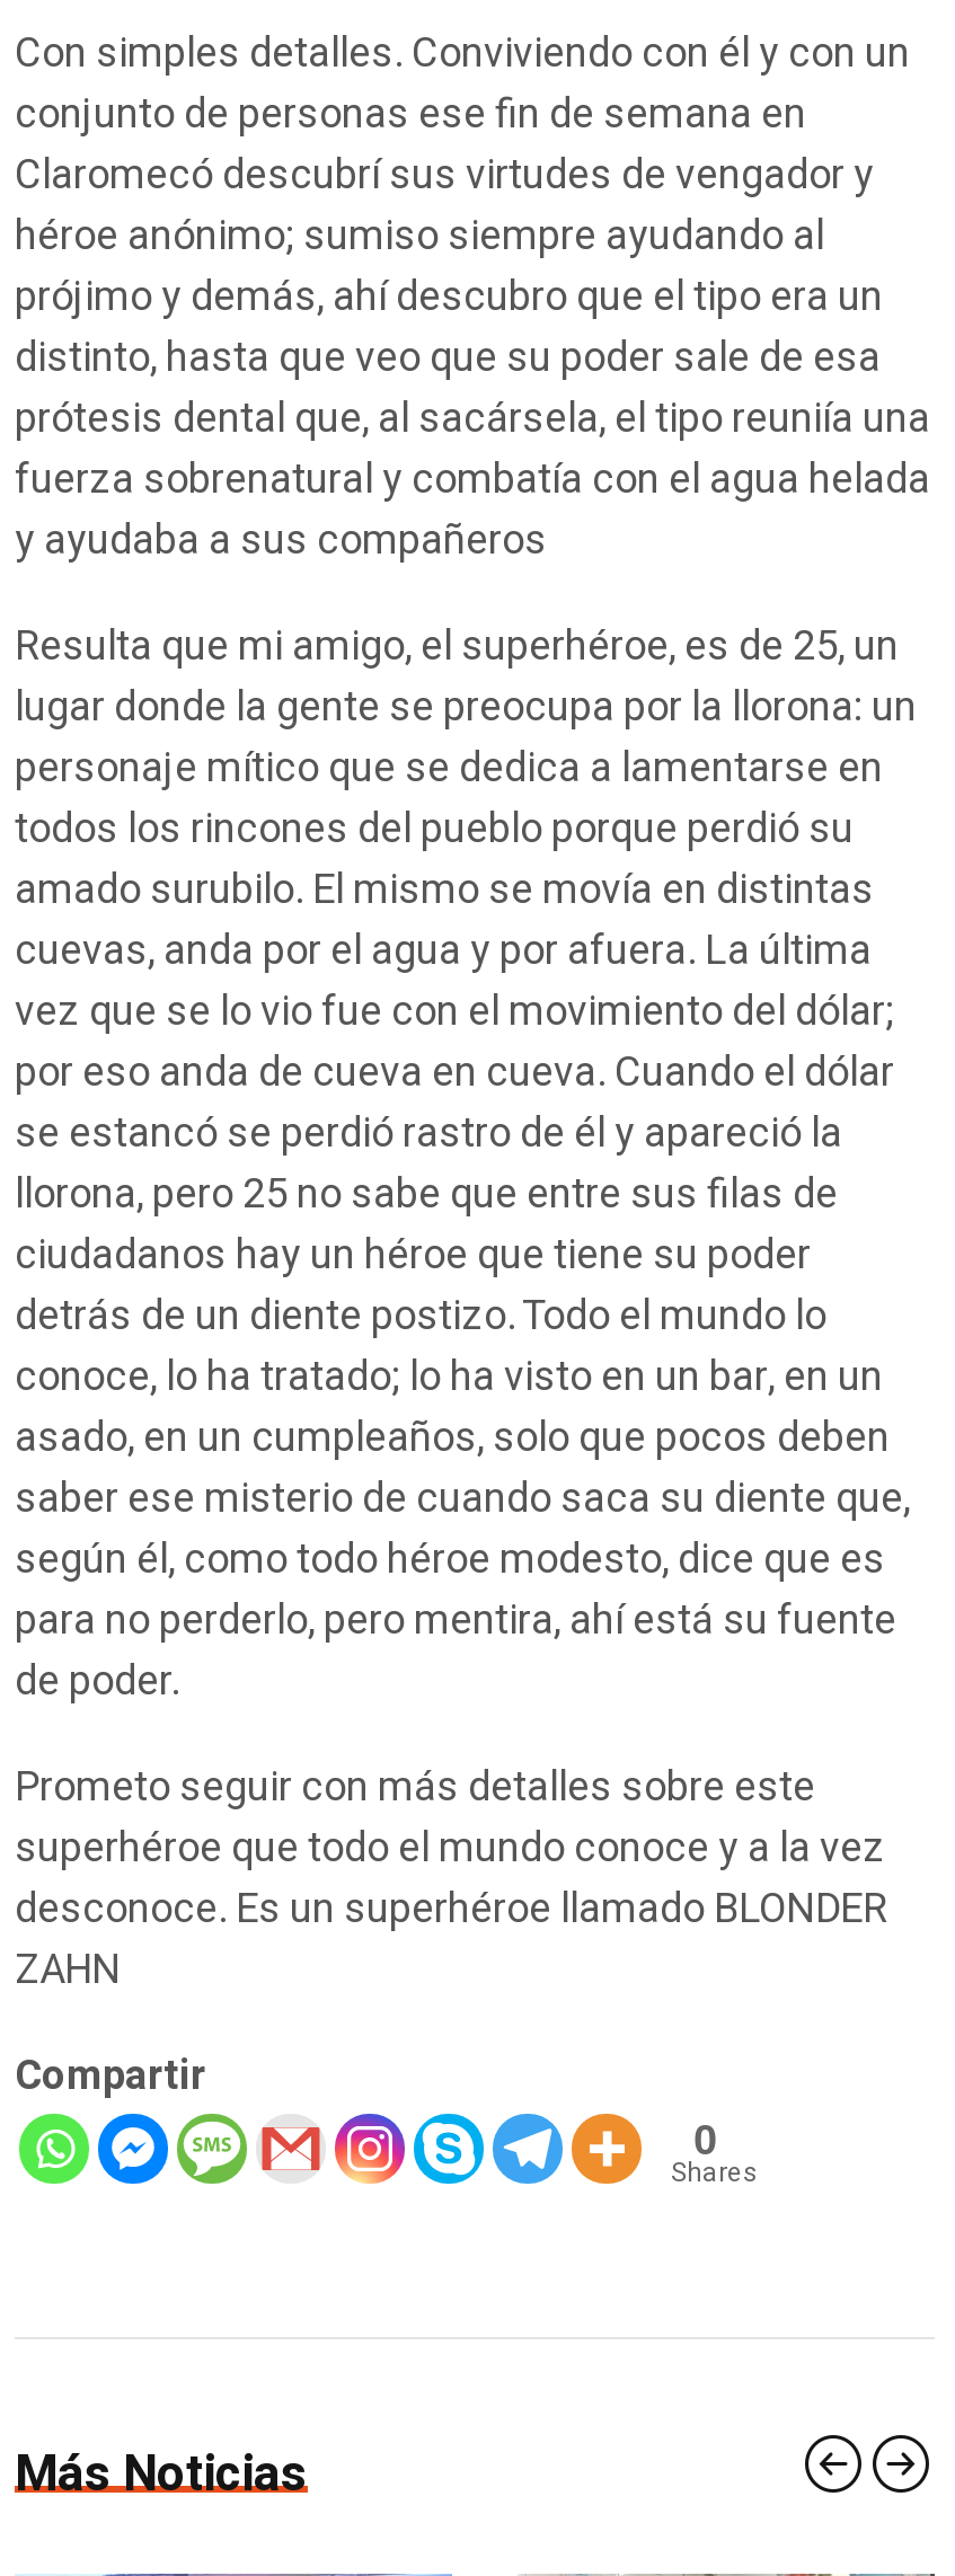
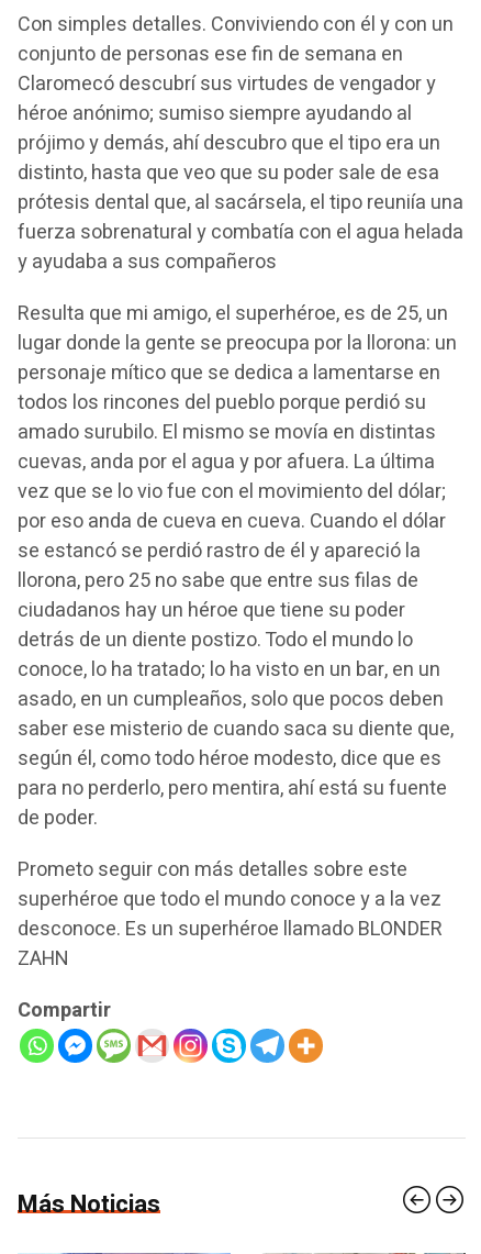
[671,2116,757,2193] 0 | Shares -> none

